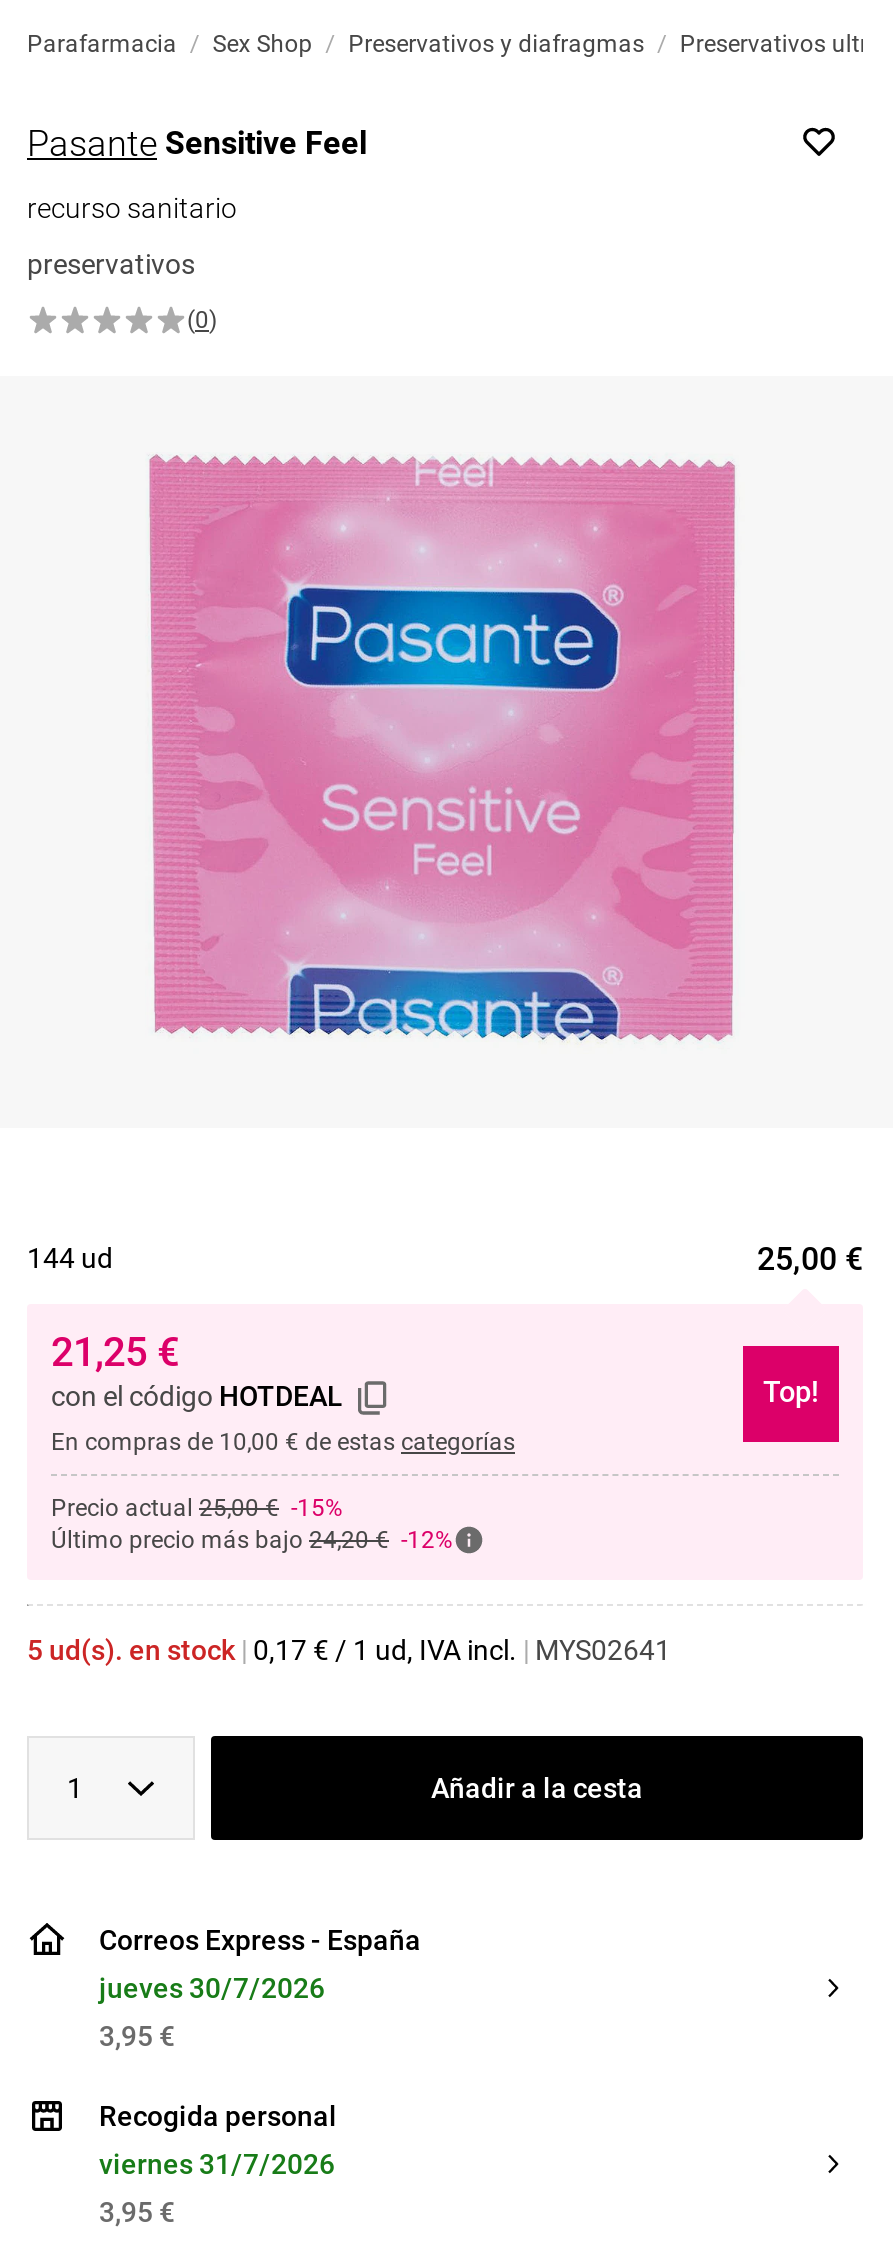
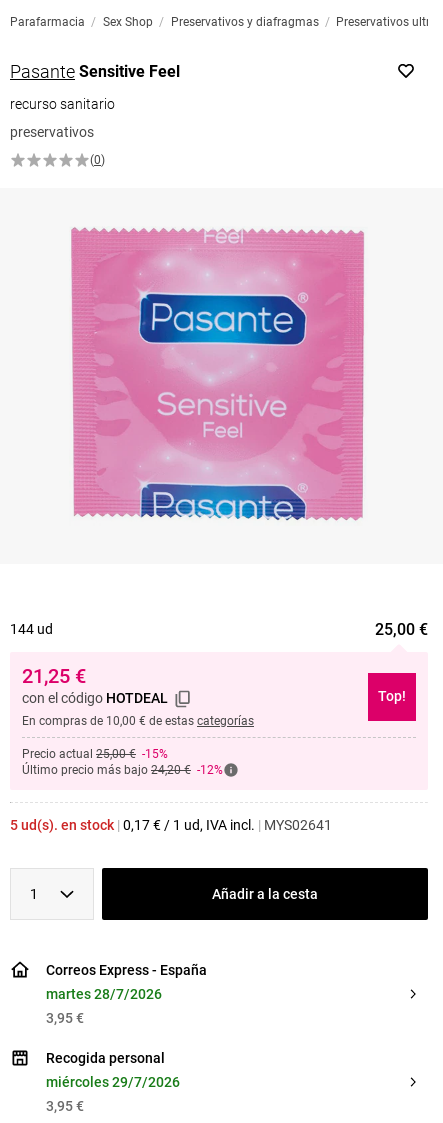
[99,1972,325,2004] jueves 30/7/2026 -> [46,986,162,1002] martes 28/7/2026
[99,2148,335,2180] viernes 31/7/2026 -> [46,1074,180,1090] miércoles 29/7/2026

